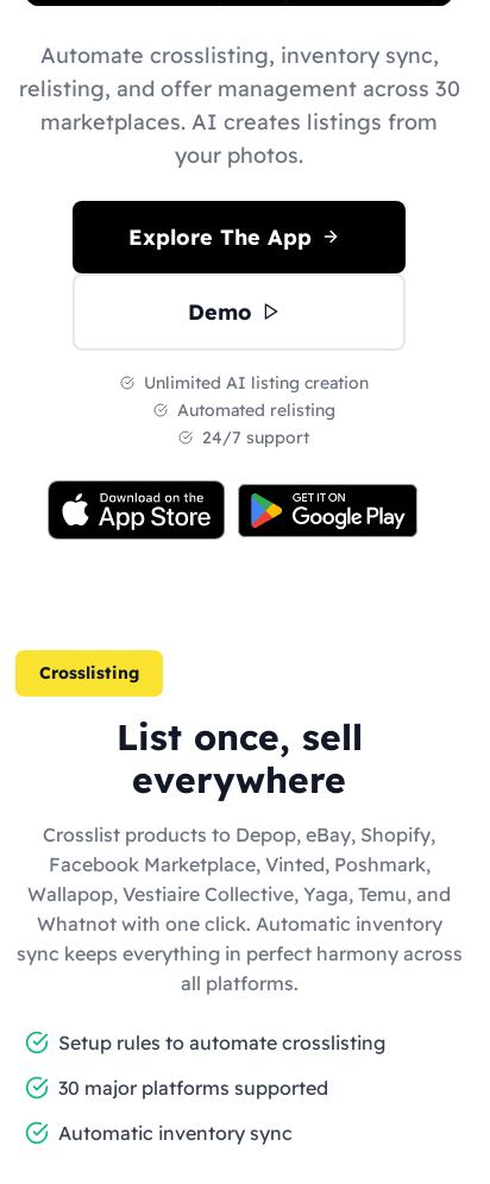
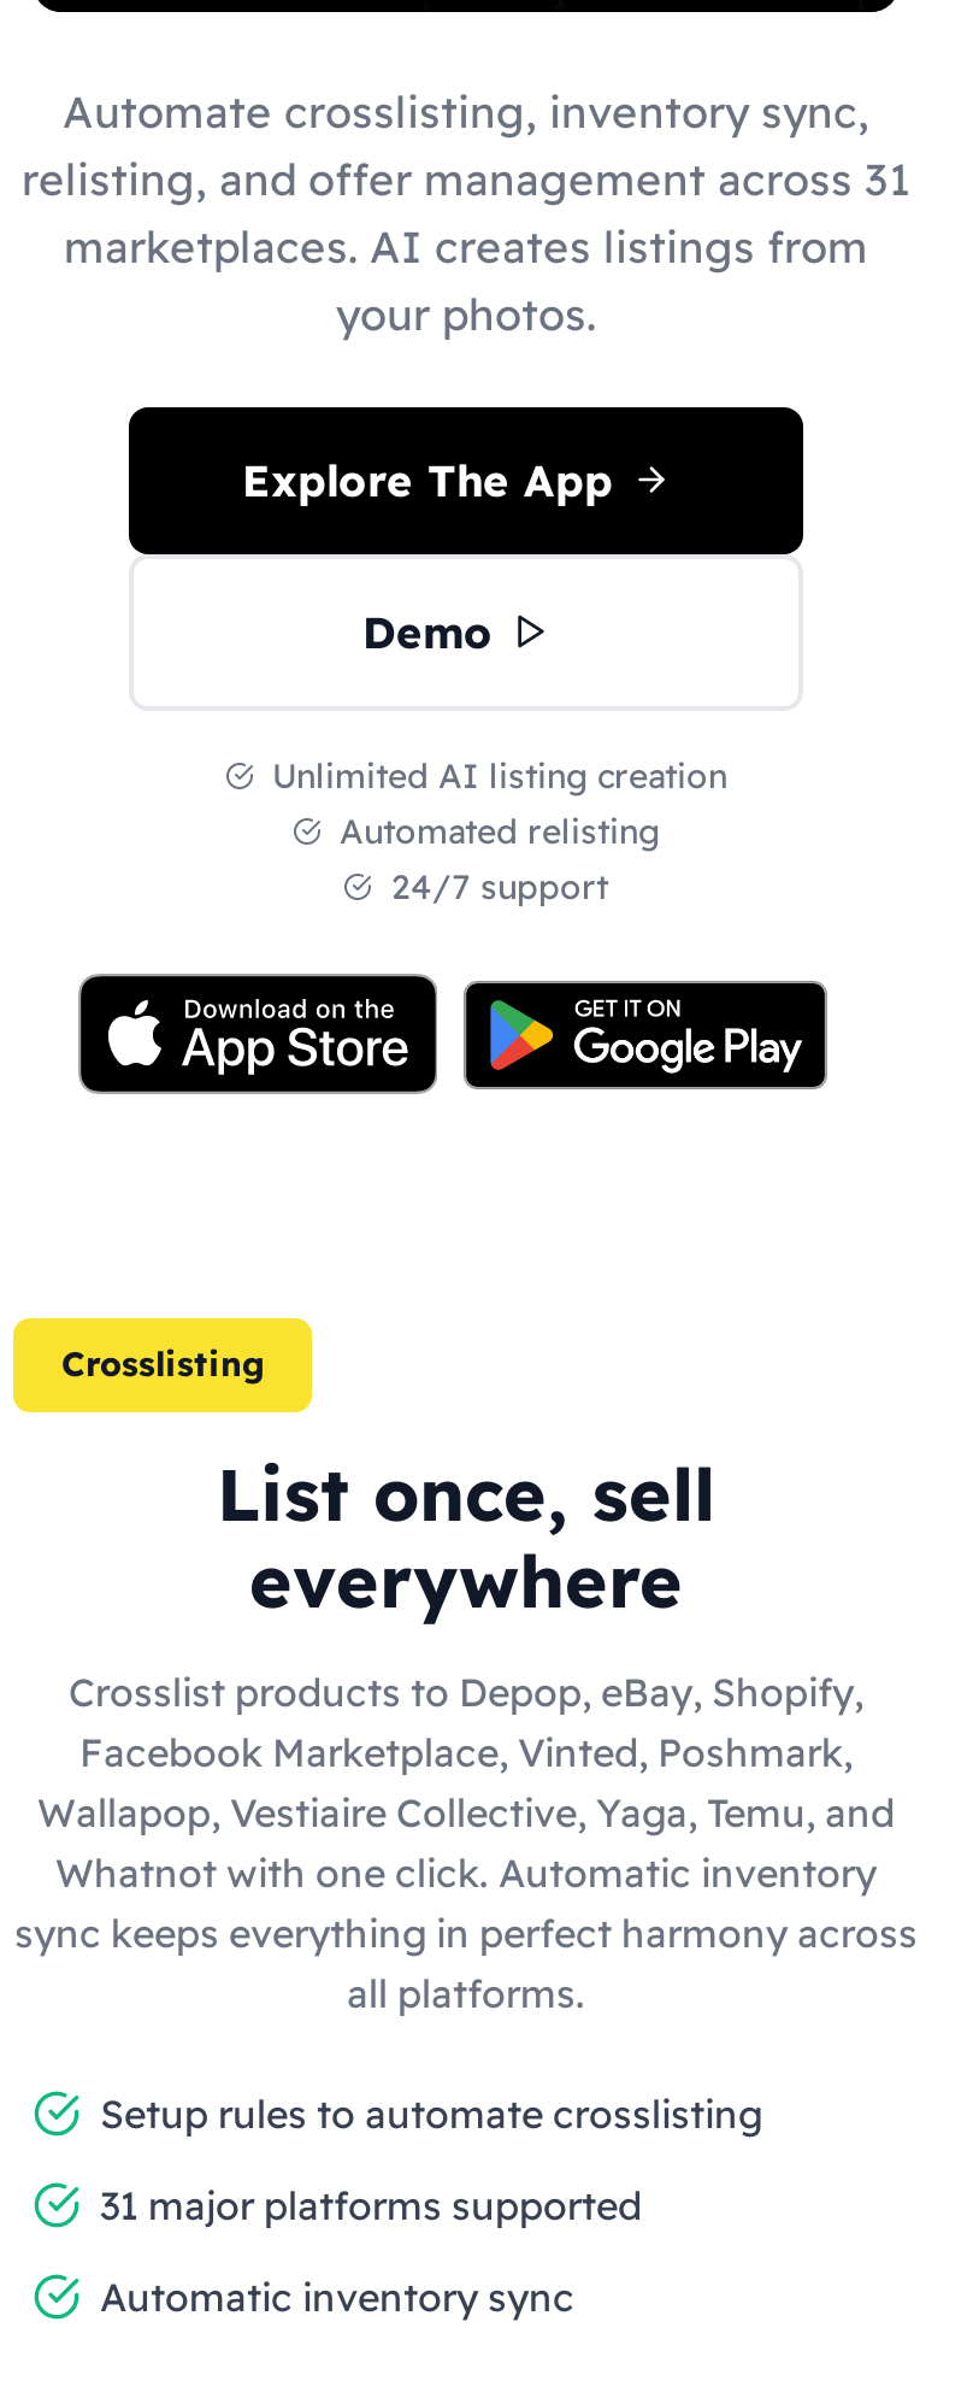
[18,74,460,102] relisting, and offer management across 30 -> [22,151,910,206] relisting, and offer management across 31
[58,1075,328,1099] 30 major platforms supported -> [100,2180,642,2228] 31 major platforms supported

